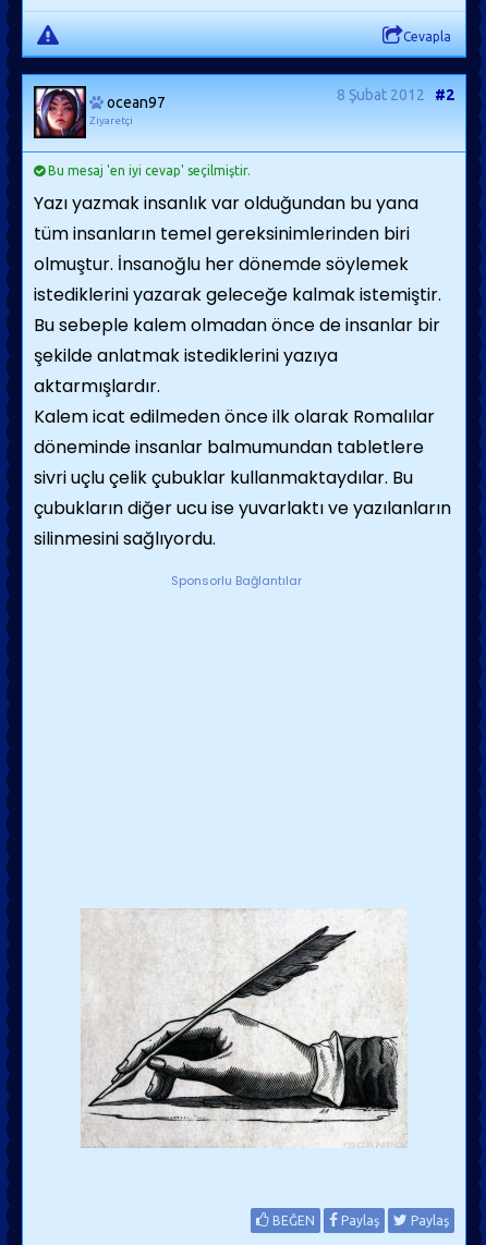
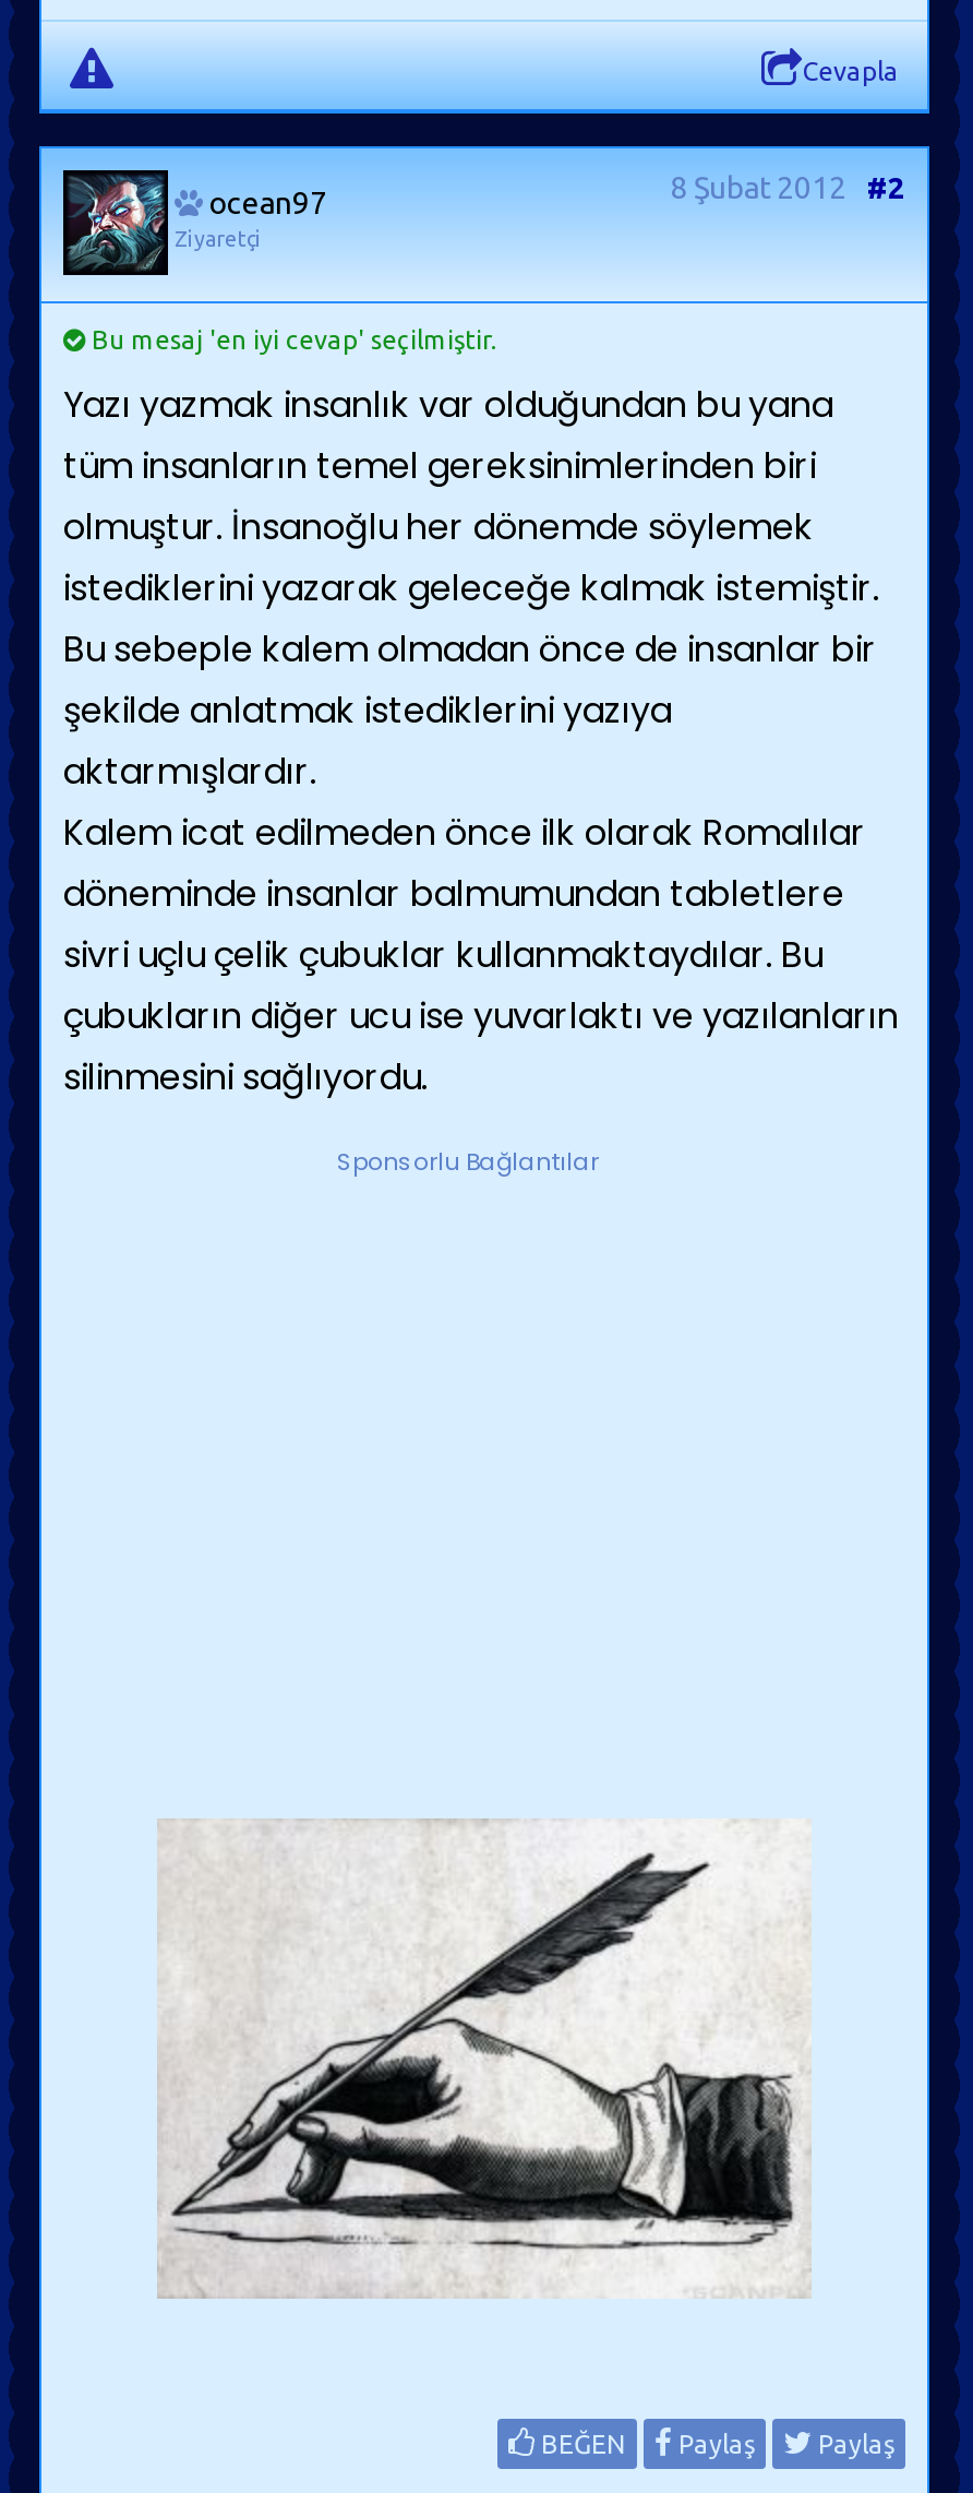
[35,88,84,137] [image] -> [65,172,166,273] [image]

